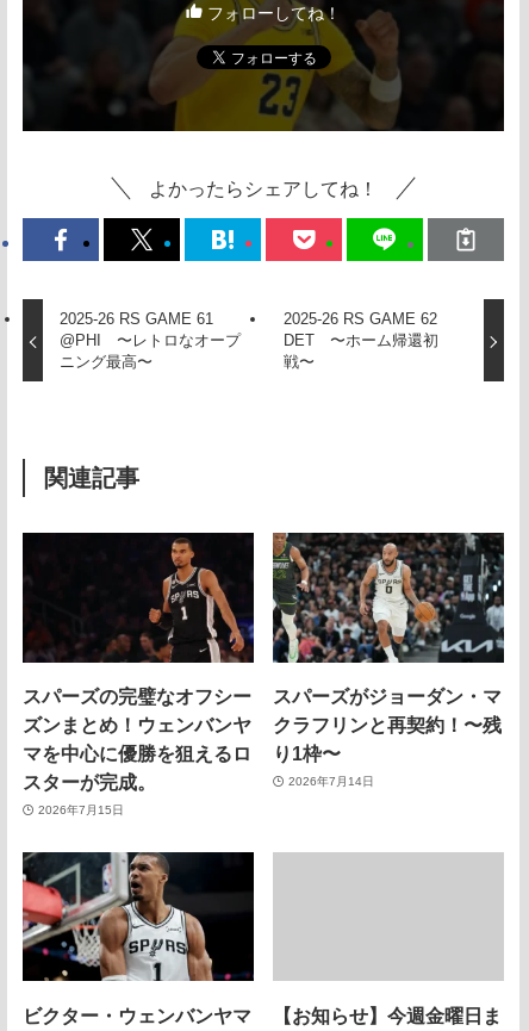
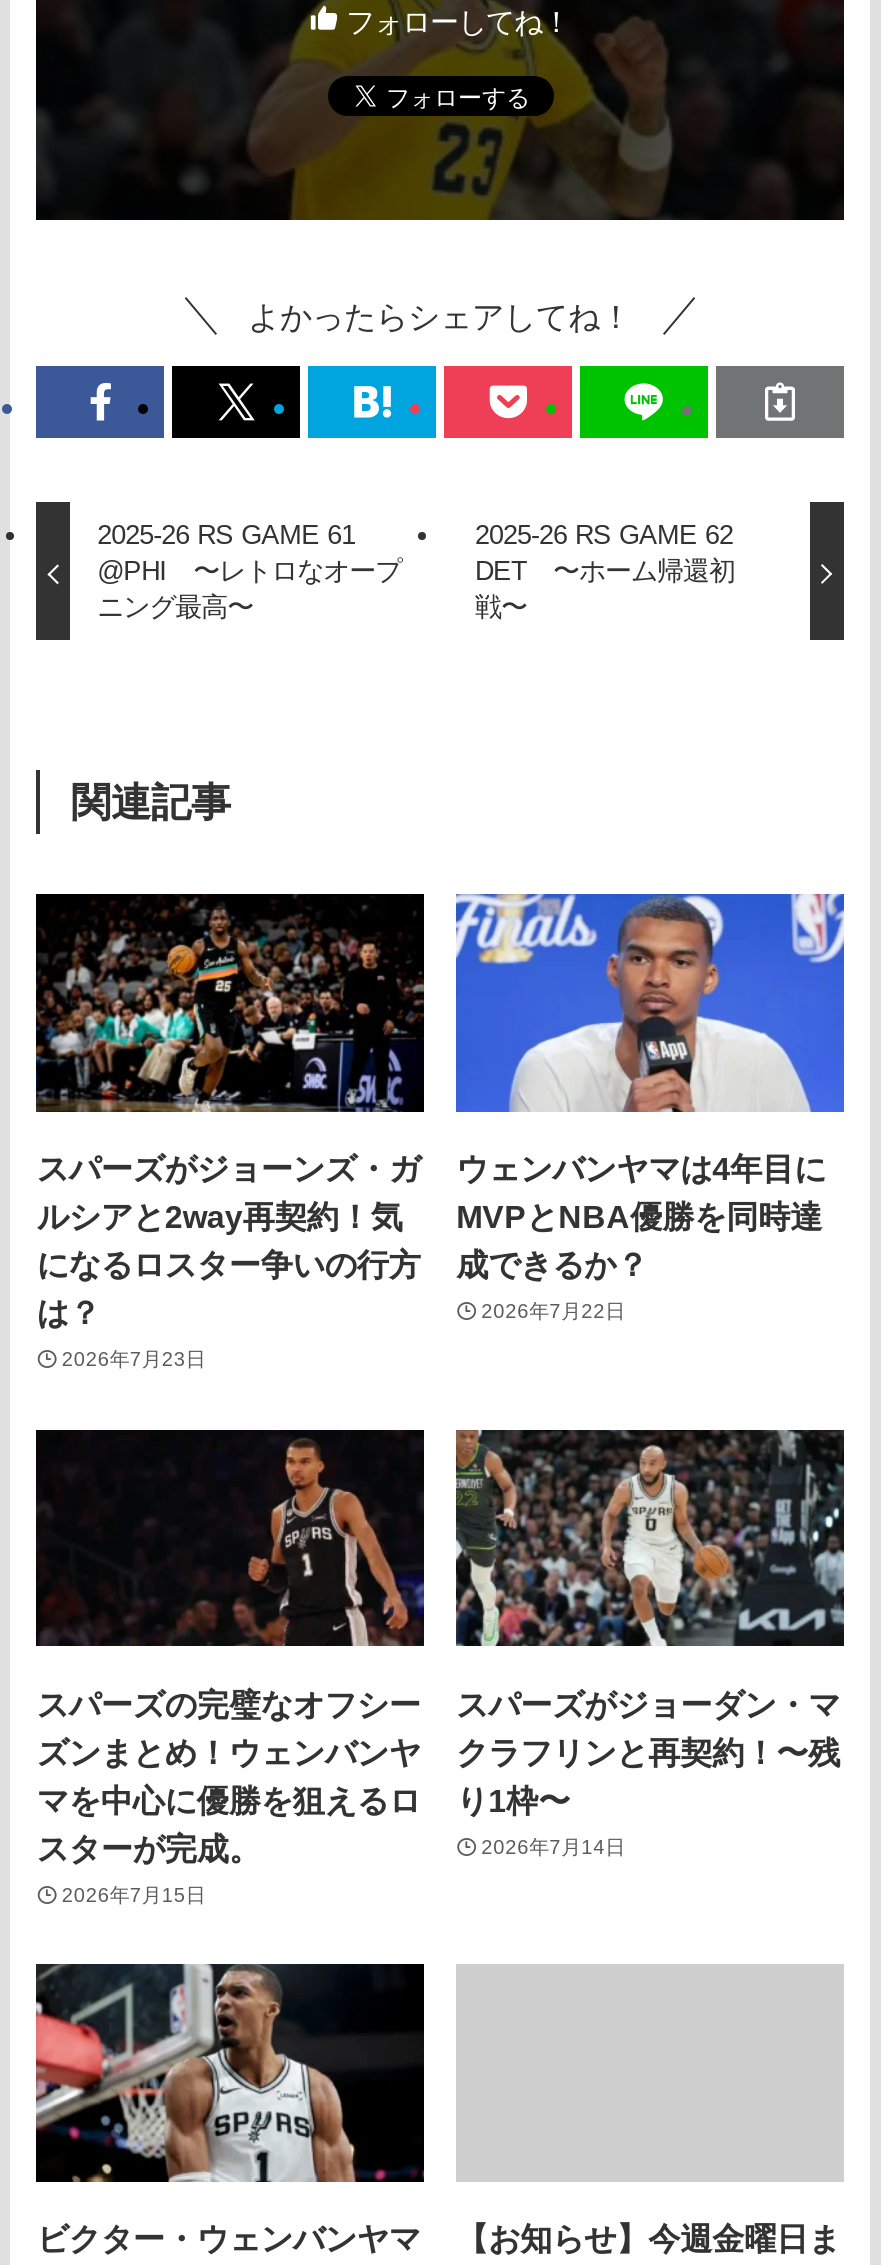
none -> [36,900,426,1371] [image] | スパーズがジョーンズ・ガ | ルシアと2way再契約！気 | になるロスター争いの行方 | は？ | 2026年7月23日
none -> [454,892,846,1323] [image] | ウェンバンヤマは4年目に | MVPとNBA優勝を同時達 | 成できるか？ | 2026年7月22日

